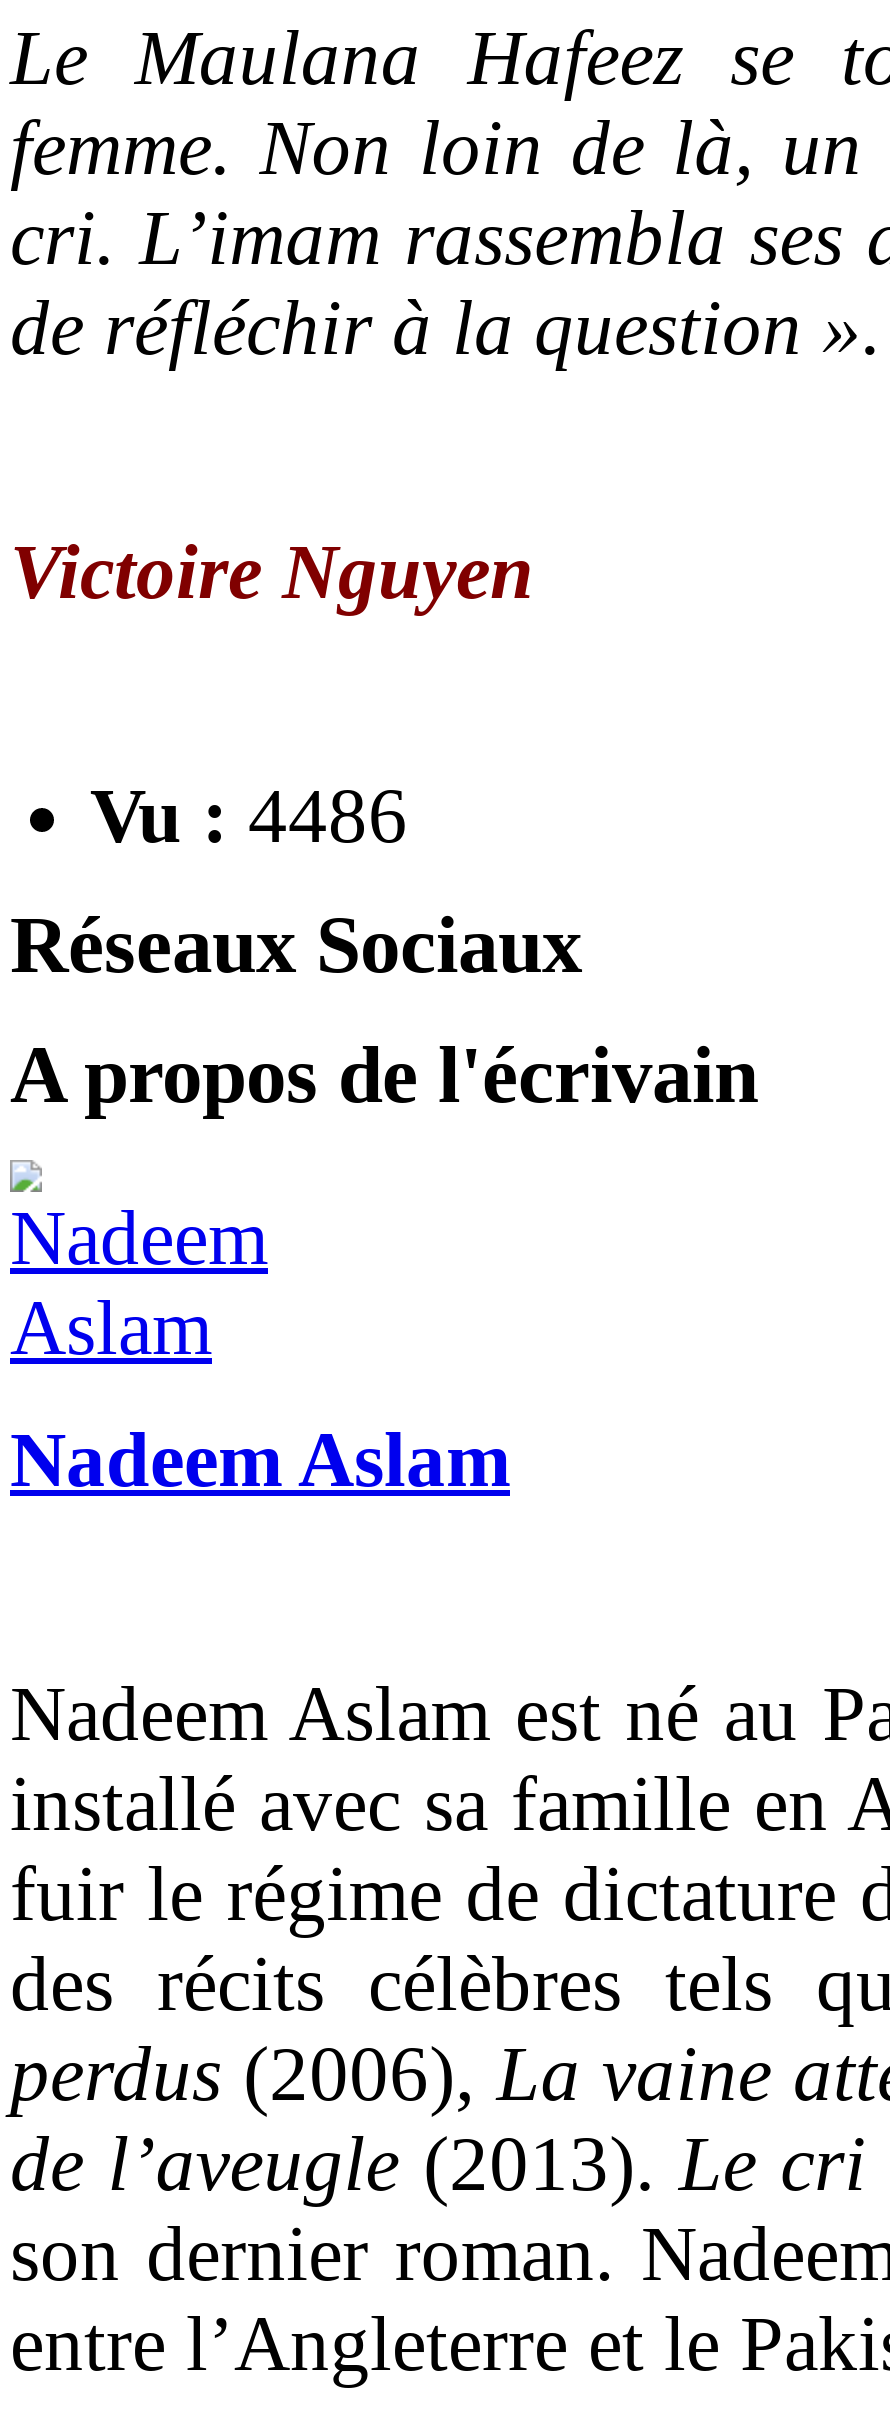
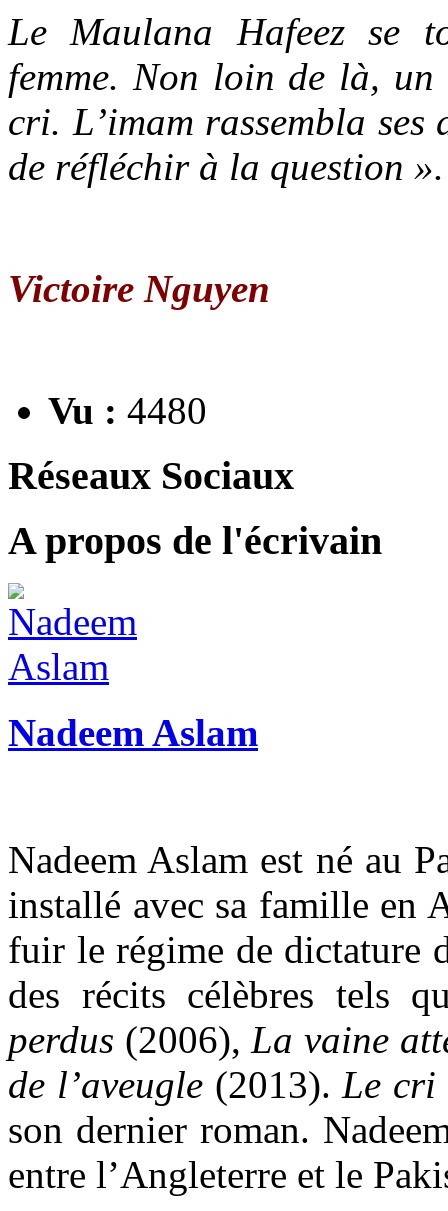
[90,772,408,858] Vu : 4486 -> [48,389,207,432] Vu : 4480

